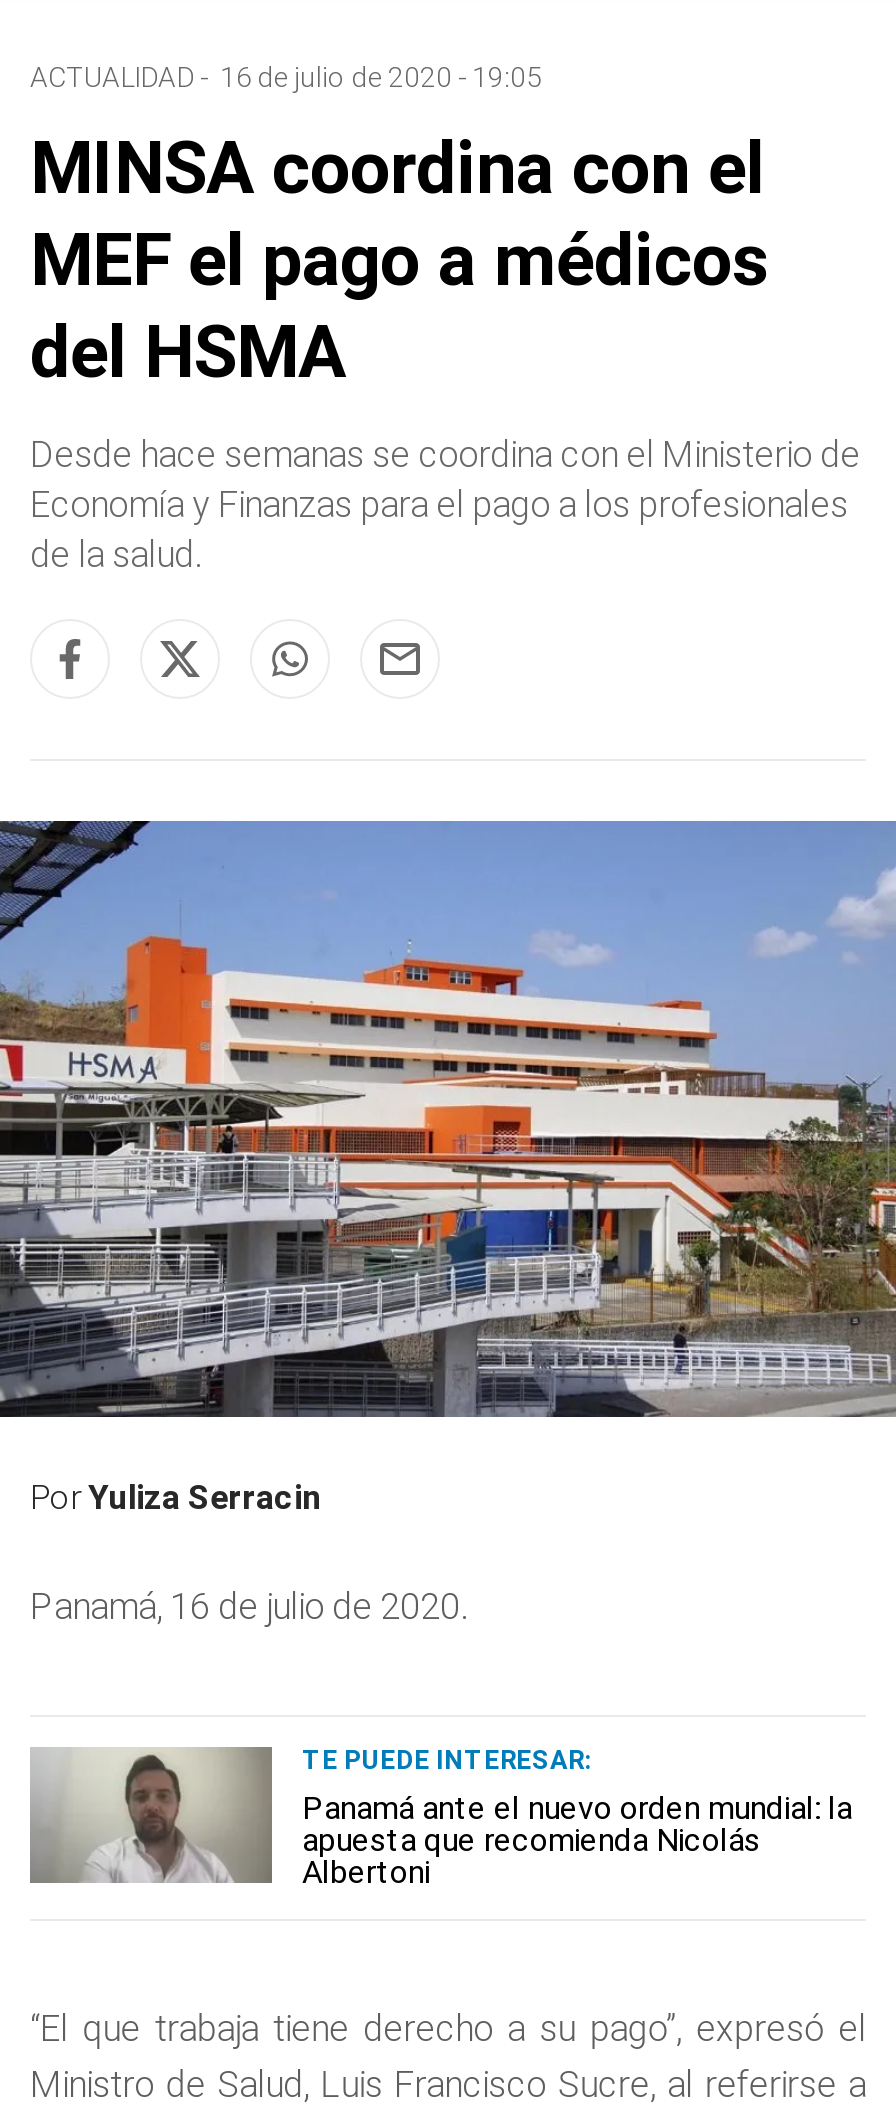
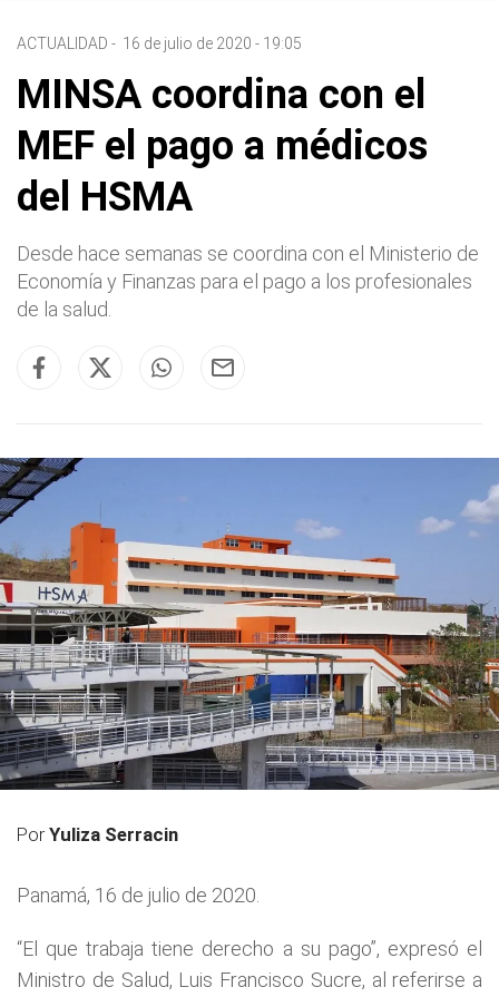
[28,1746,852,1892] [image] | TE PUEDE INTERESAR: | Panamá ante el nuevo orden mundial: la | apuesta que recomienda Nicolás | Albertoni -> none

